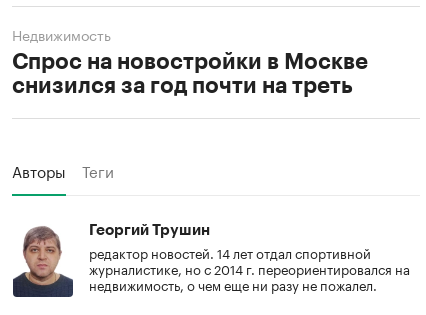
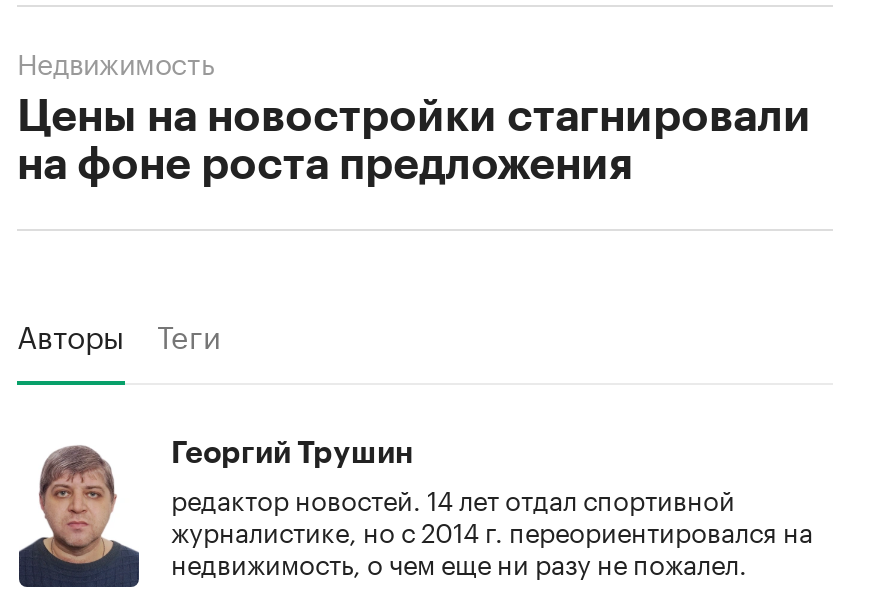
[12,51,368,97] Спрос на новостройки в Москве | снизился за год почти на треть -> [17,95,811,187] Цены на новостройки стагнировали | на фоне роста предложения

